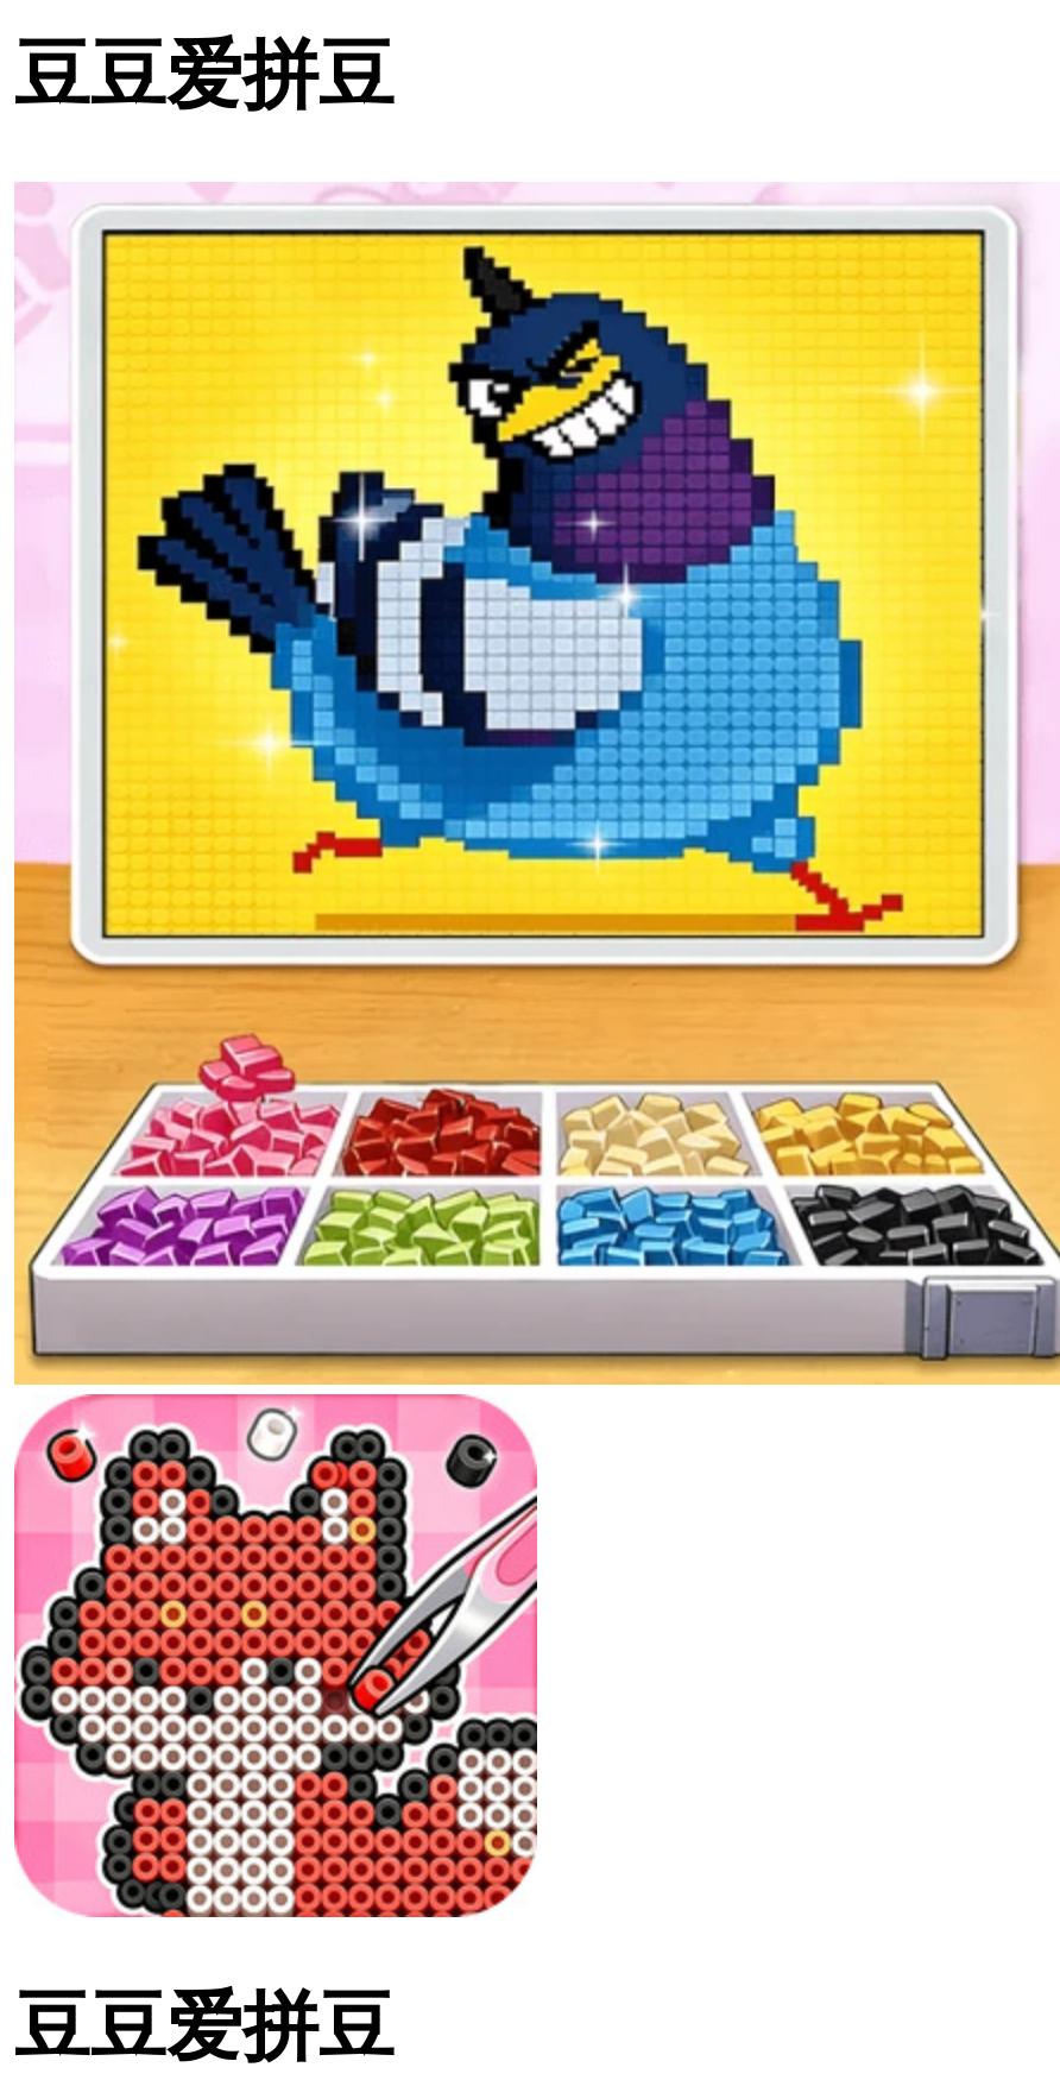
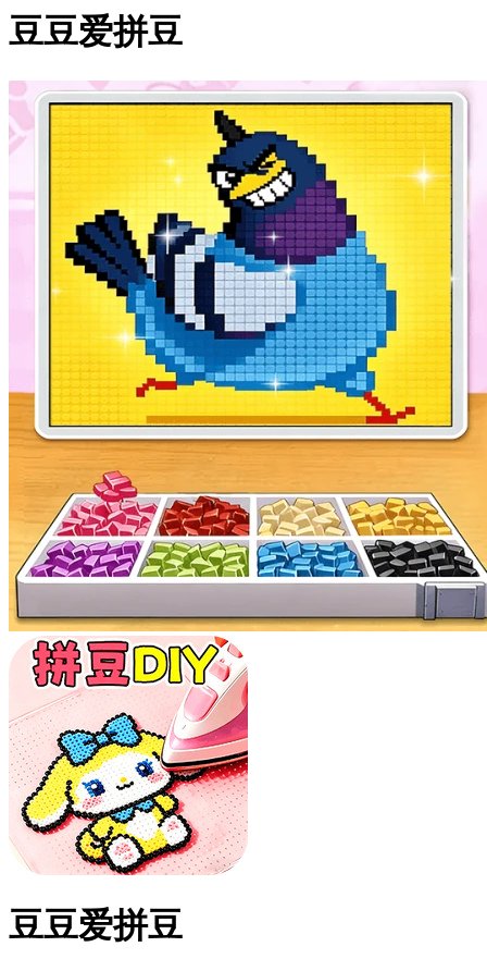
[12,1392,540,1920] [image] -> [9,636,249,876] [image]

